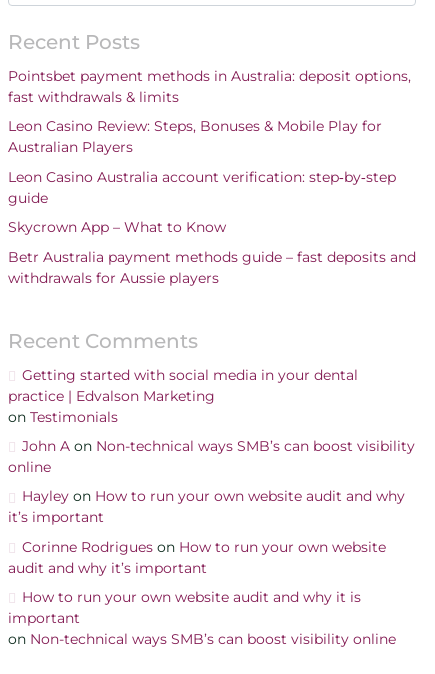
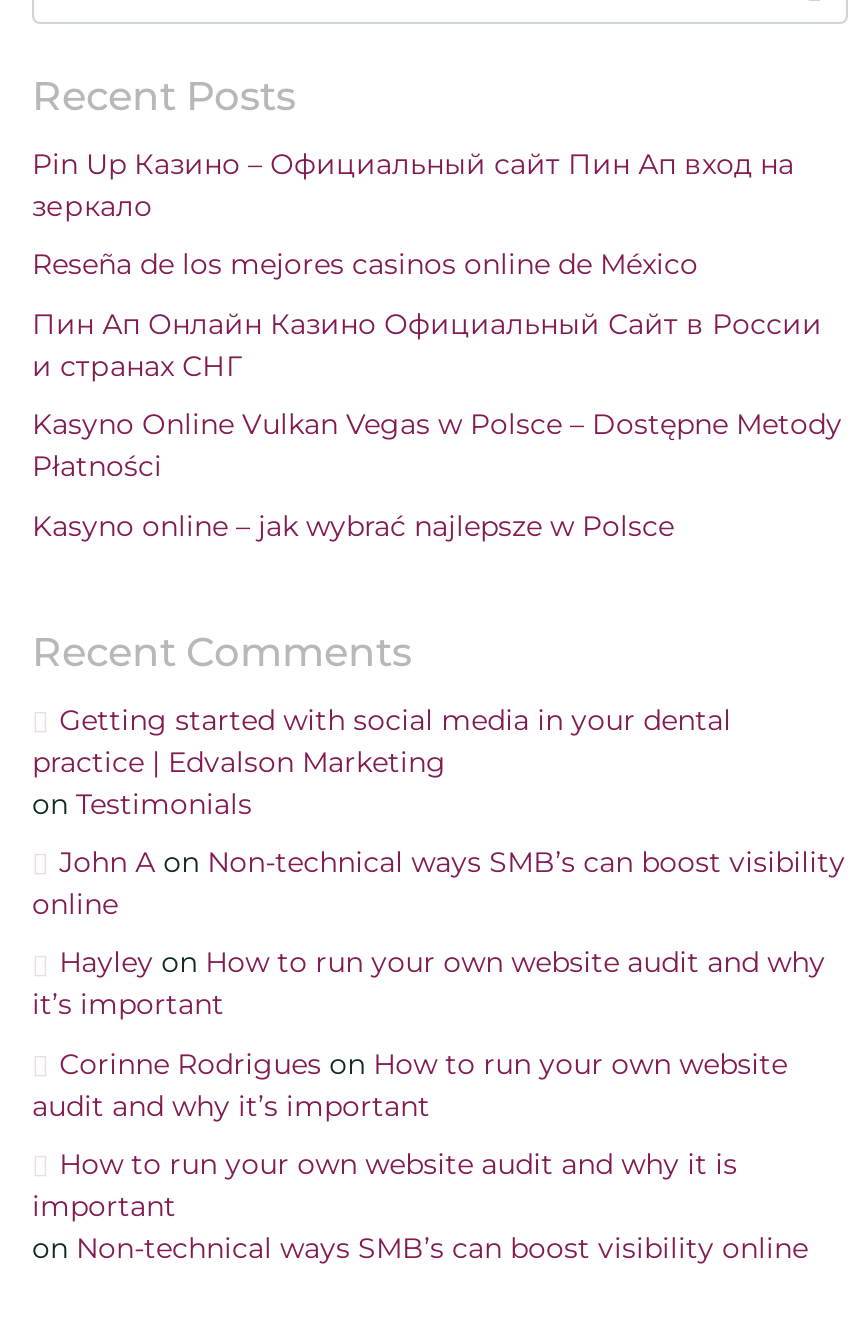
[8,67,411,106] Pointsbet payment methods in Australia: deposit options, | fast withdrawals & limits -> [32,146,794,224] Pin Up Казино – Официальный сайт Пин Ап вход на | зеркало
[8,117,382,156] Leon Casino Review: Steps, Bonuses & Mobile Play for | Australian Players -> [32,247,698,283] Reseña de los mejores casinos online de México
[8,168,396,207] Leon Casino Australia account verification: step‑by‑step | guide -> [32,306,822,384] Пин Ап Онлайн Казино Официальный Сайт в России | и странах СНГ
[8,218,226,236] Skycrown App – What to Know -> [32,406,842,484] Kasyno Online Vulkan Vegas w Polsce – Dostępne Metody | Płatności
[8,247,416,286] Betr Australia payment methods guide – fast deposits and | withdrawals for Aussie players -> [32,507,674,543] Kasyno online – jak wybrać najlepsze w Polsce

